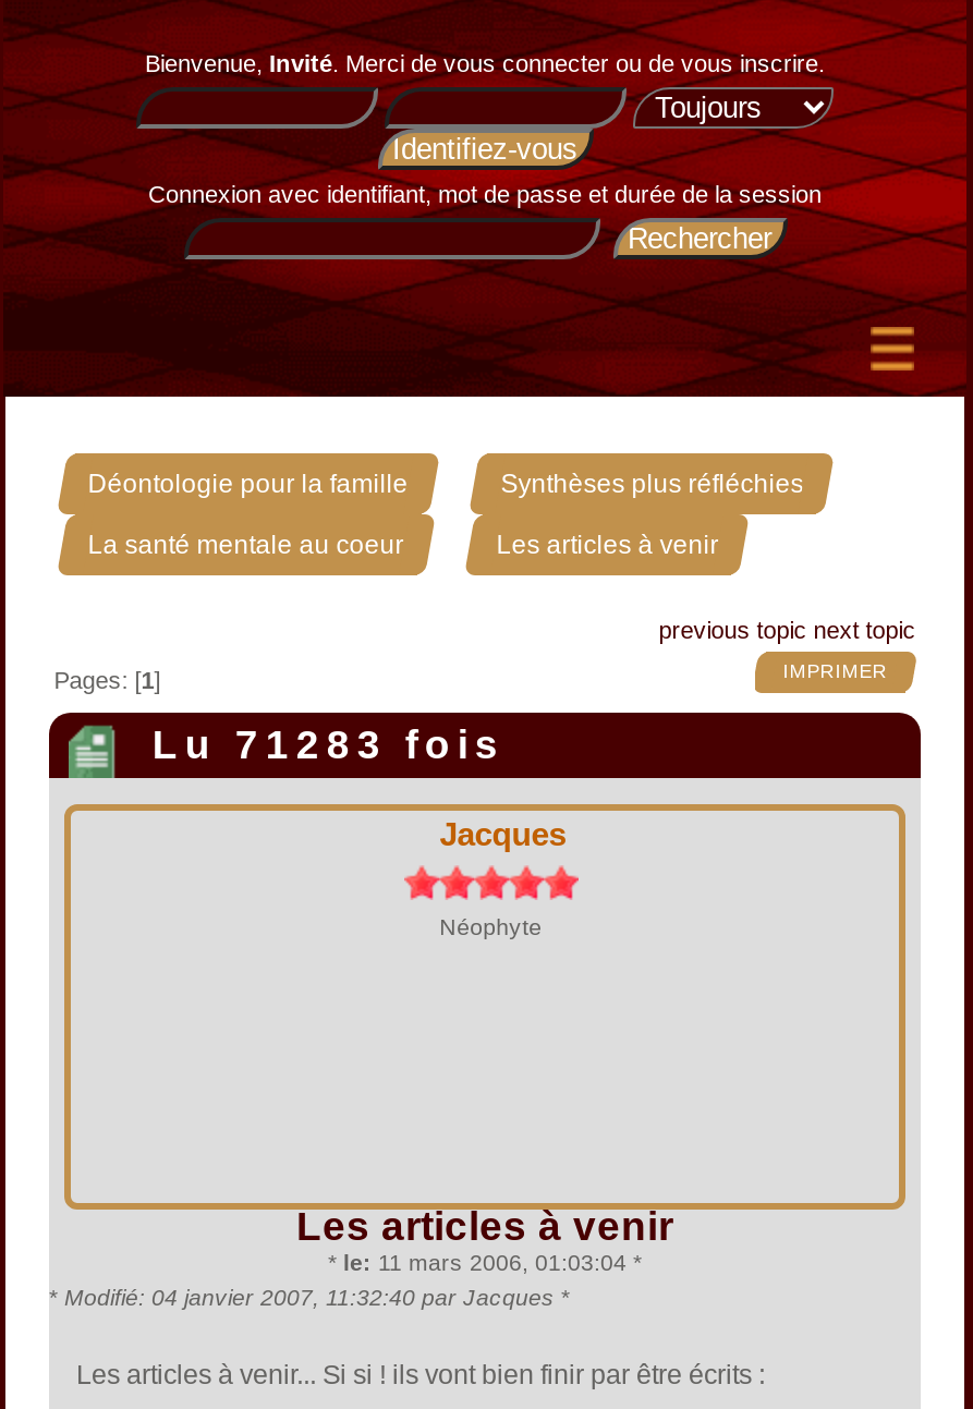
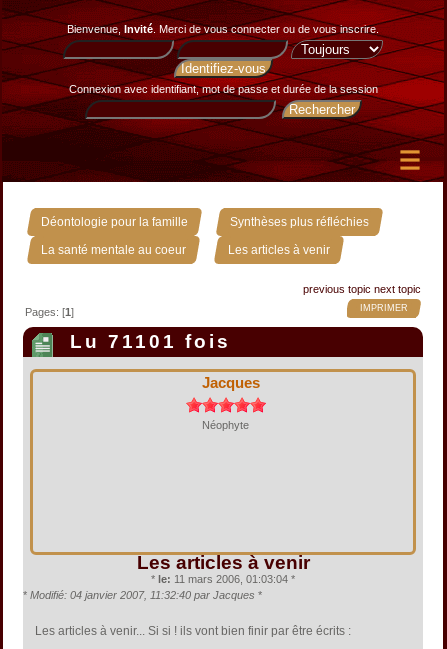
[152,721,505,767] Lu 71283 fois -> [70,331,231,352] Lu 71101 fois

